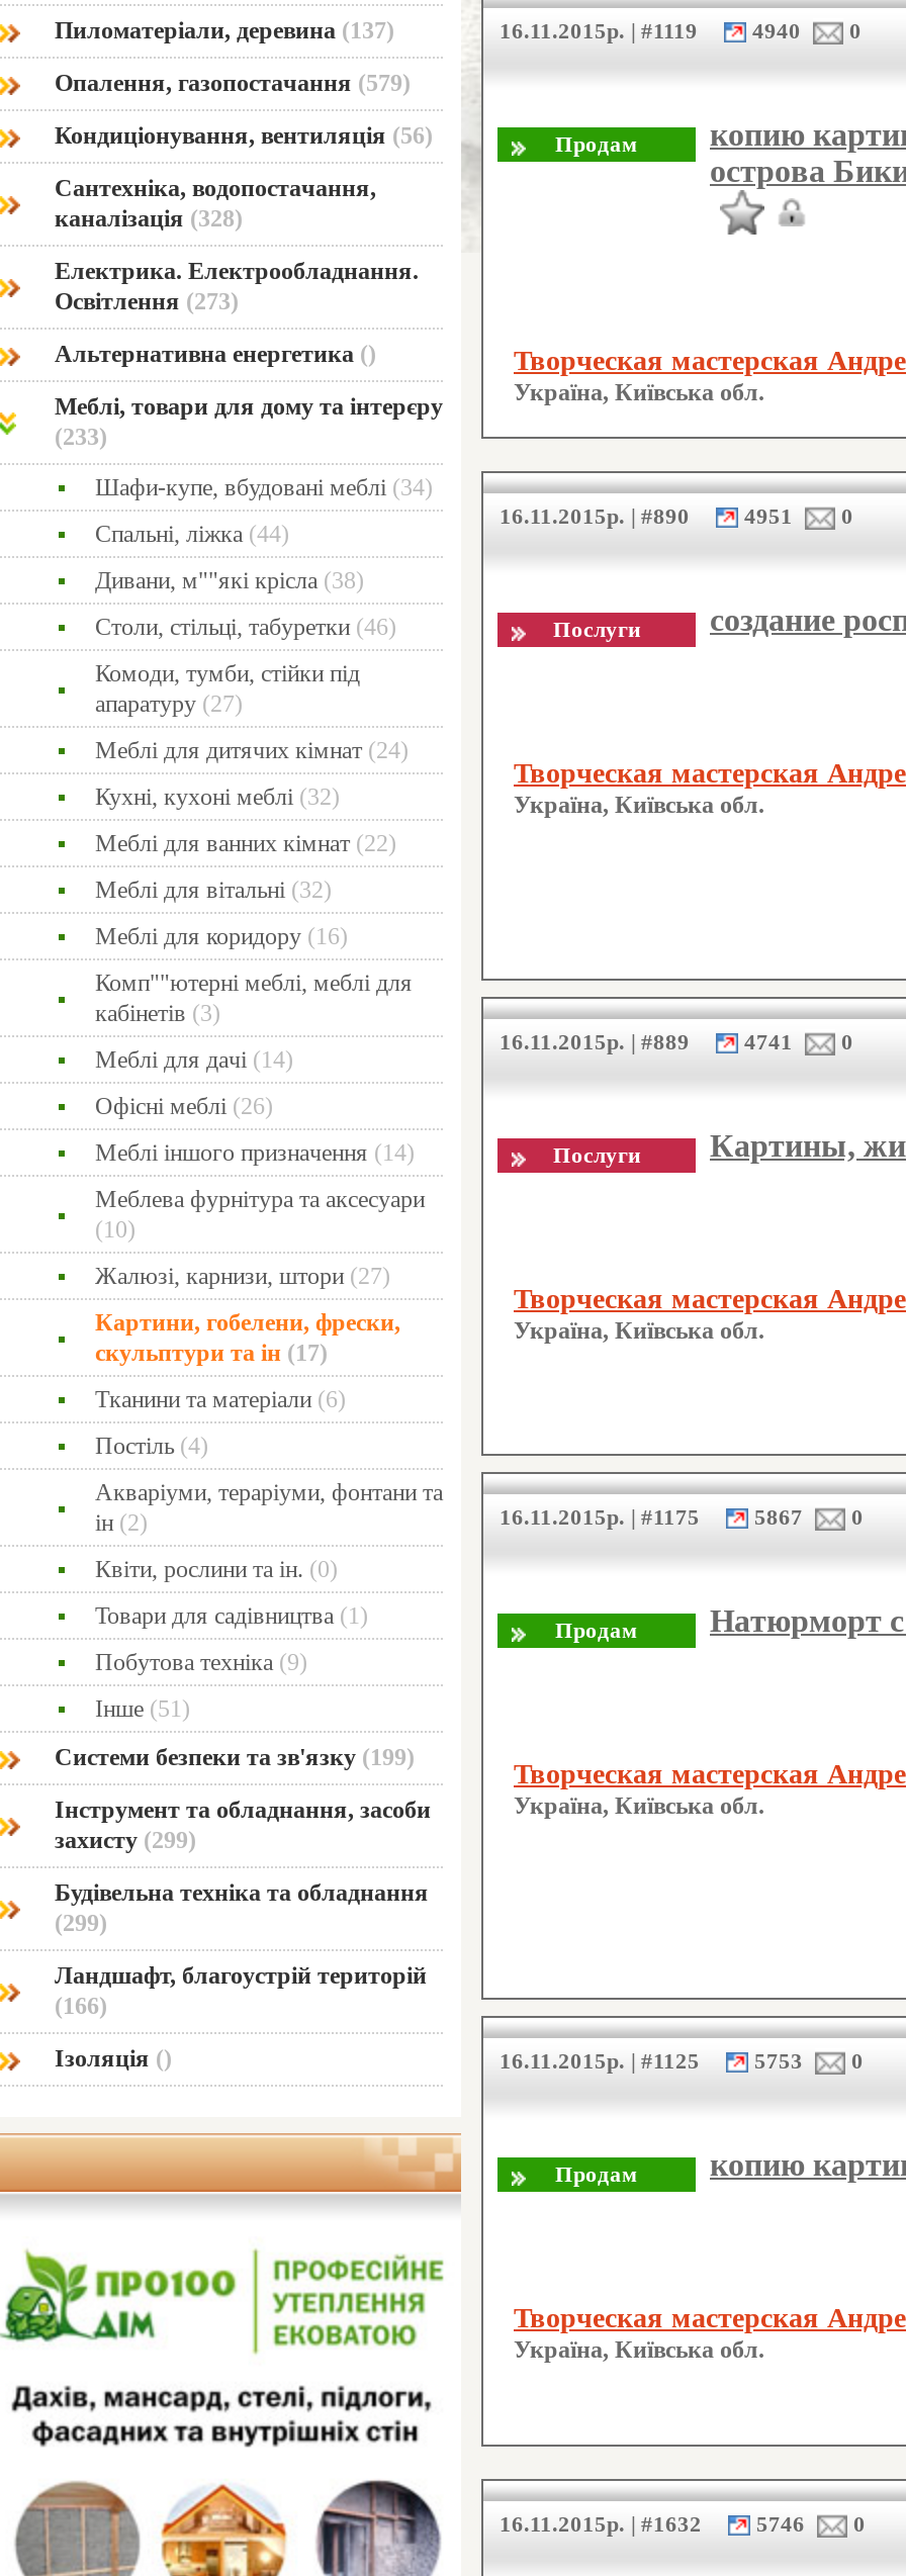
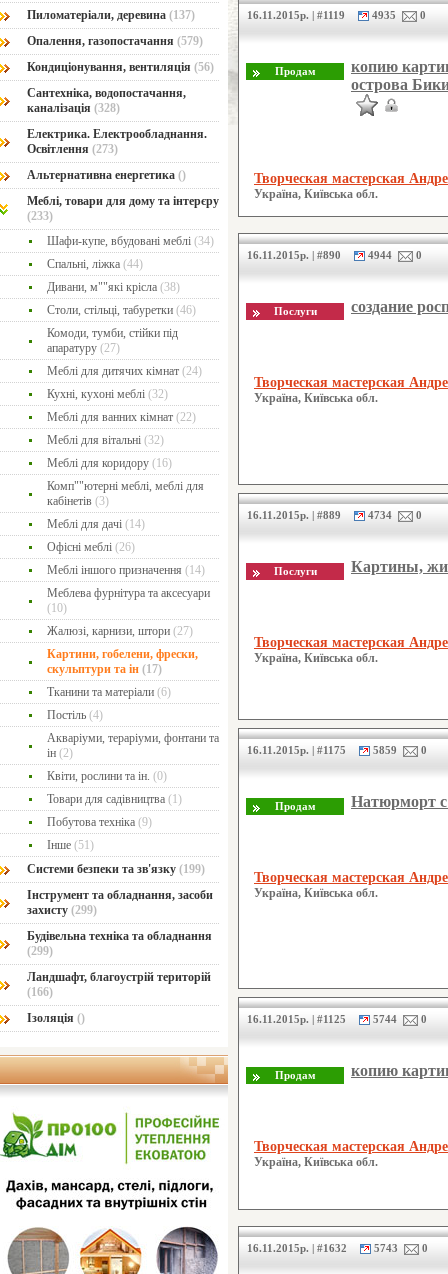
[746,18,813,42] 4940 -> [369,9,402,21] 4935
[738,503,805,528] 4951 -> [365,249,398,261] 4944
[738,1029,805,1053] 4741 -> [365,509,398,521] 4734
[748,1504,815,1529] 5867 -> [370,744,403,756] 5859
[748,2048,815,2073] 5753 -> [370,1013,403,1025] 5744
[750,2511,817,2536] 5746 -> [371,1242,404,1254] 5743

